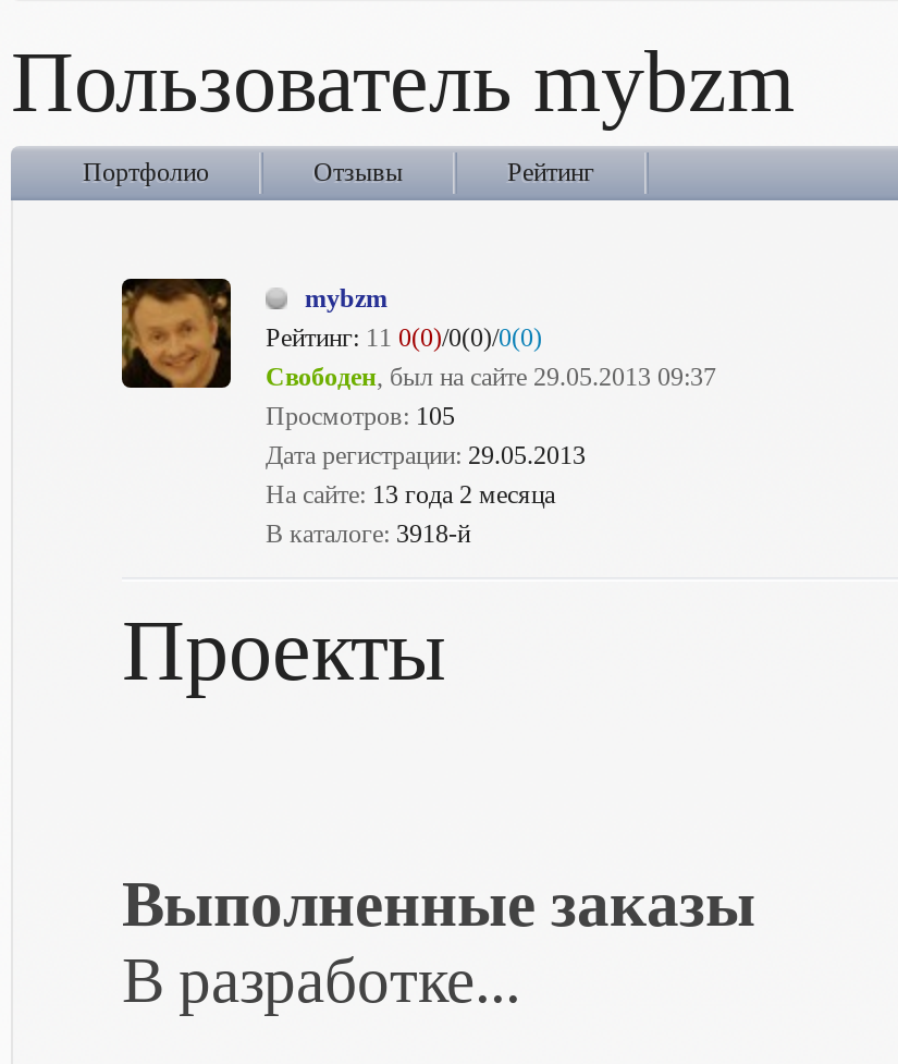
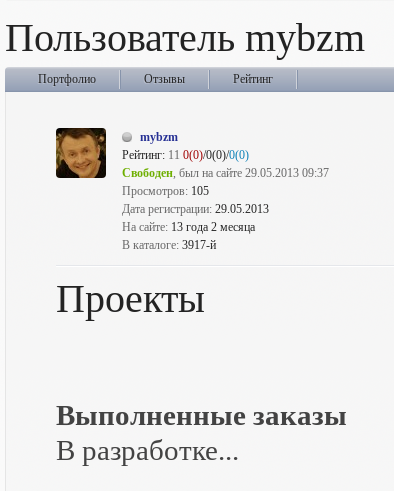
[266,518,470,549] В каталоге: 3918-й -> [122,238,216,252] В каталоге: 3917-й

